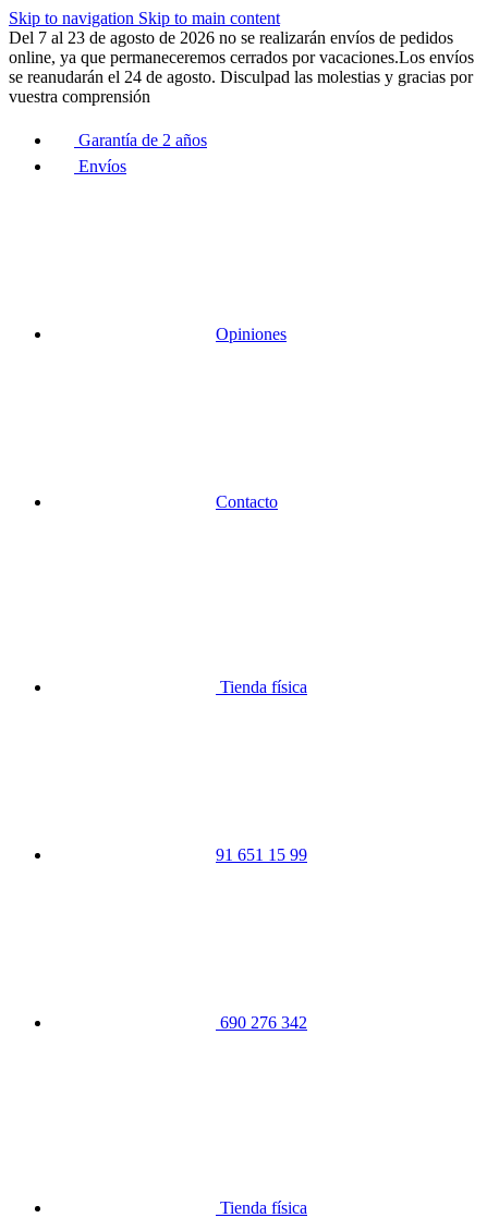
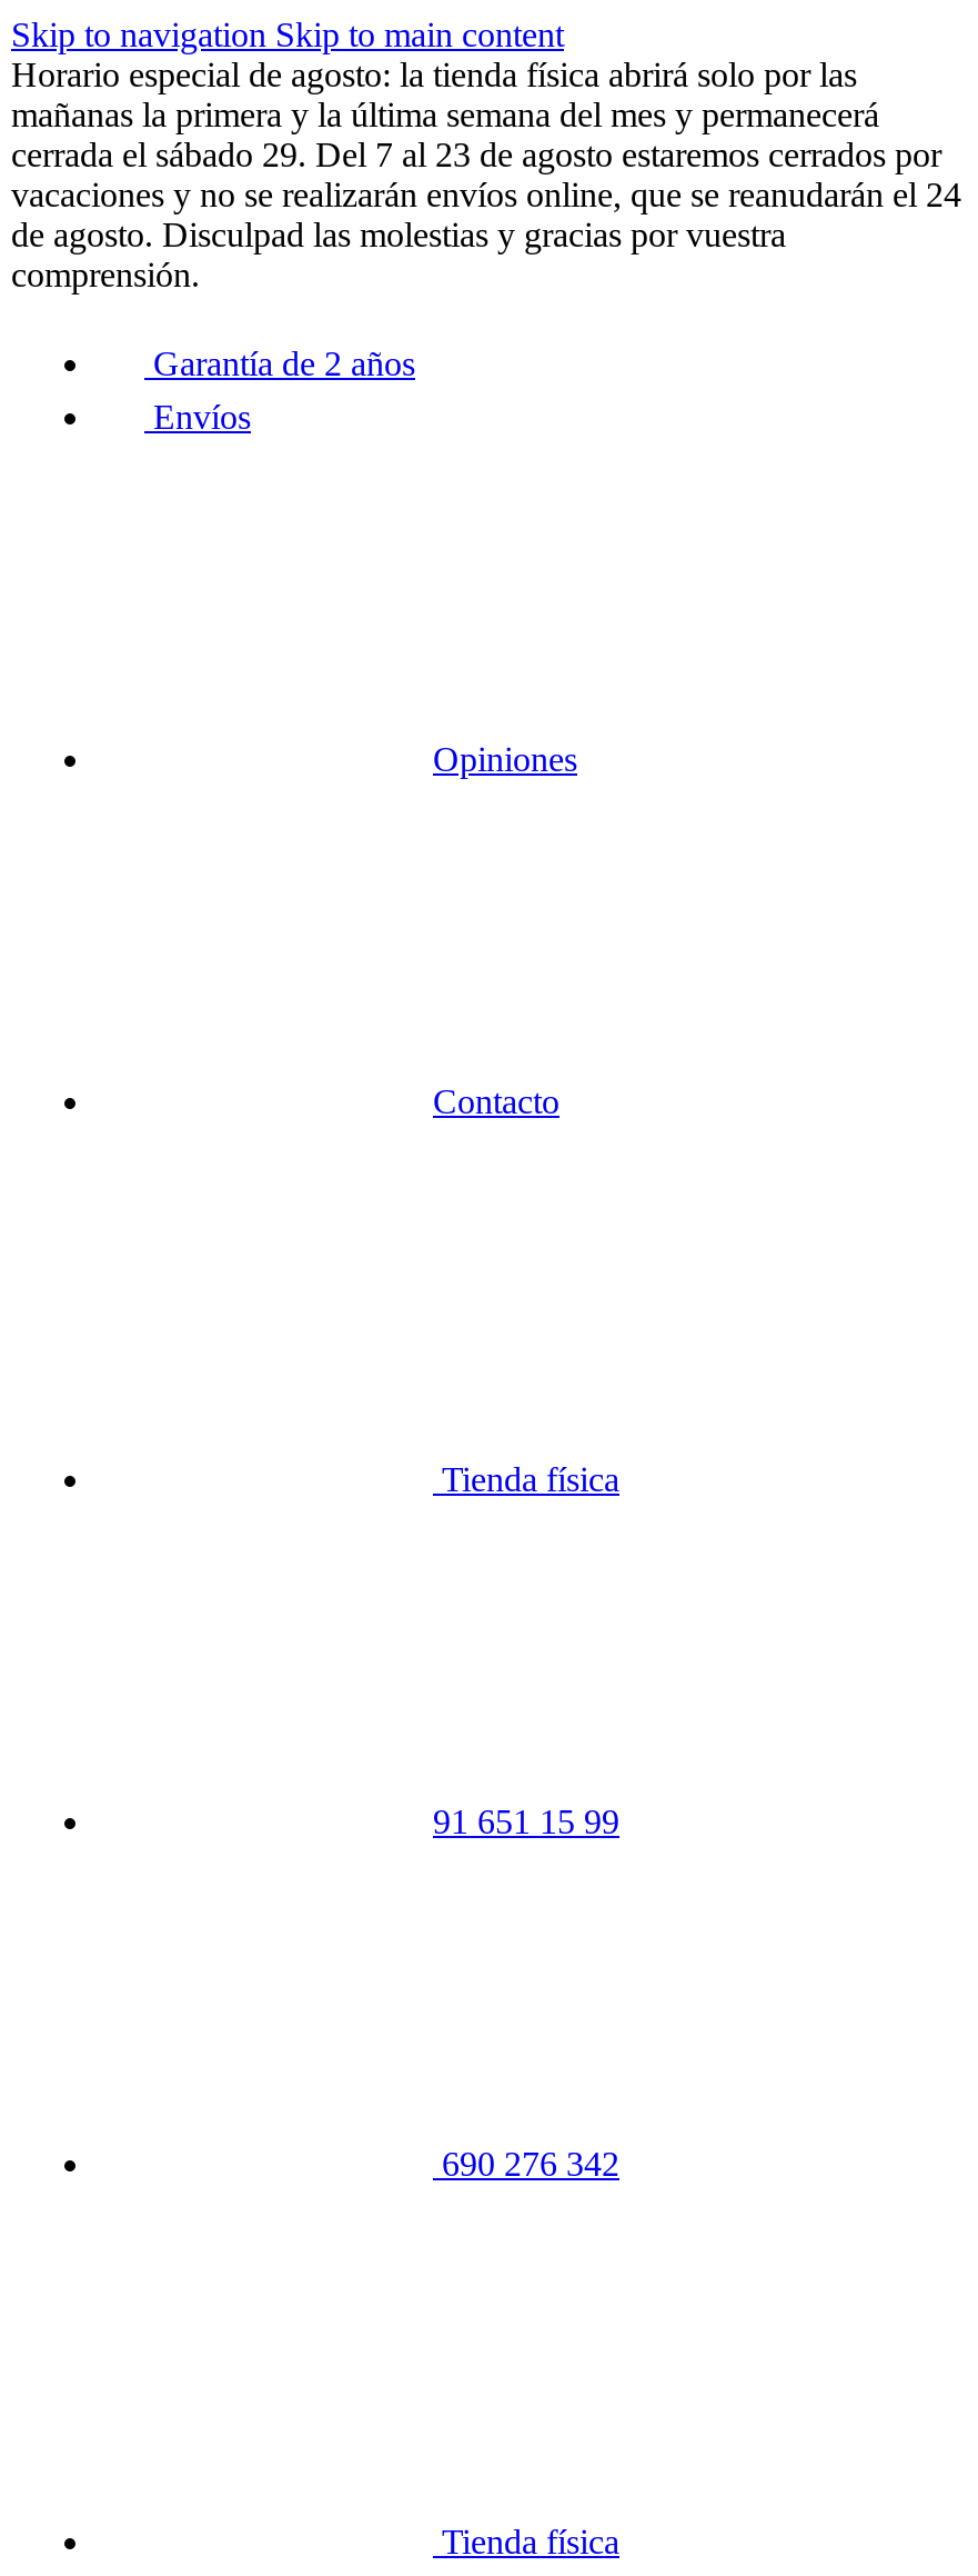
[9,28,474,106] Del 7 al 23 de agosto de 2026 no se realizarán envíos de pedidos | online, ya que permaneceremos cerrados por vacaciones.Los envíos | se reanudarán el 24 de agosto. Disculpad las molestias y gracias por | vuestra comprensión -> [11,56,961,293] Horario especial de agosto: la tienda física abrirá solo por las | mañanas la primera y la última semana del mes y permanecerá | cerrada el sábado 29. Del 7 al 23 de agosto estaremos cerrados por | vacaciones y no se realizarán envíos online, que se reanudarán el 24 | de agosto. Disculpad las molestias y gracias por vuestra | comprensión.

